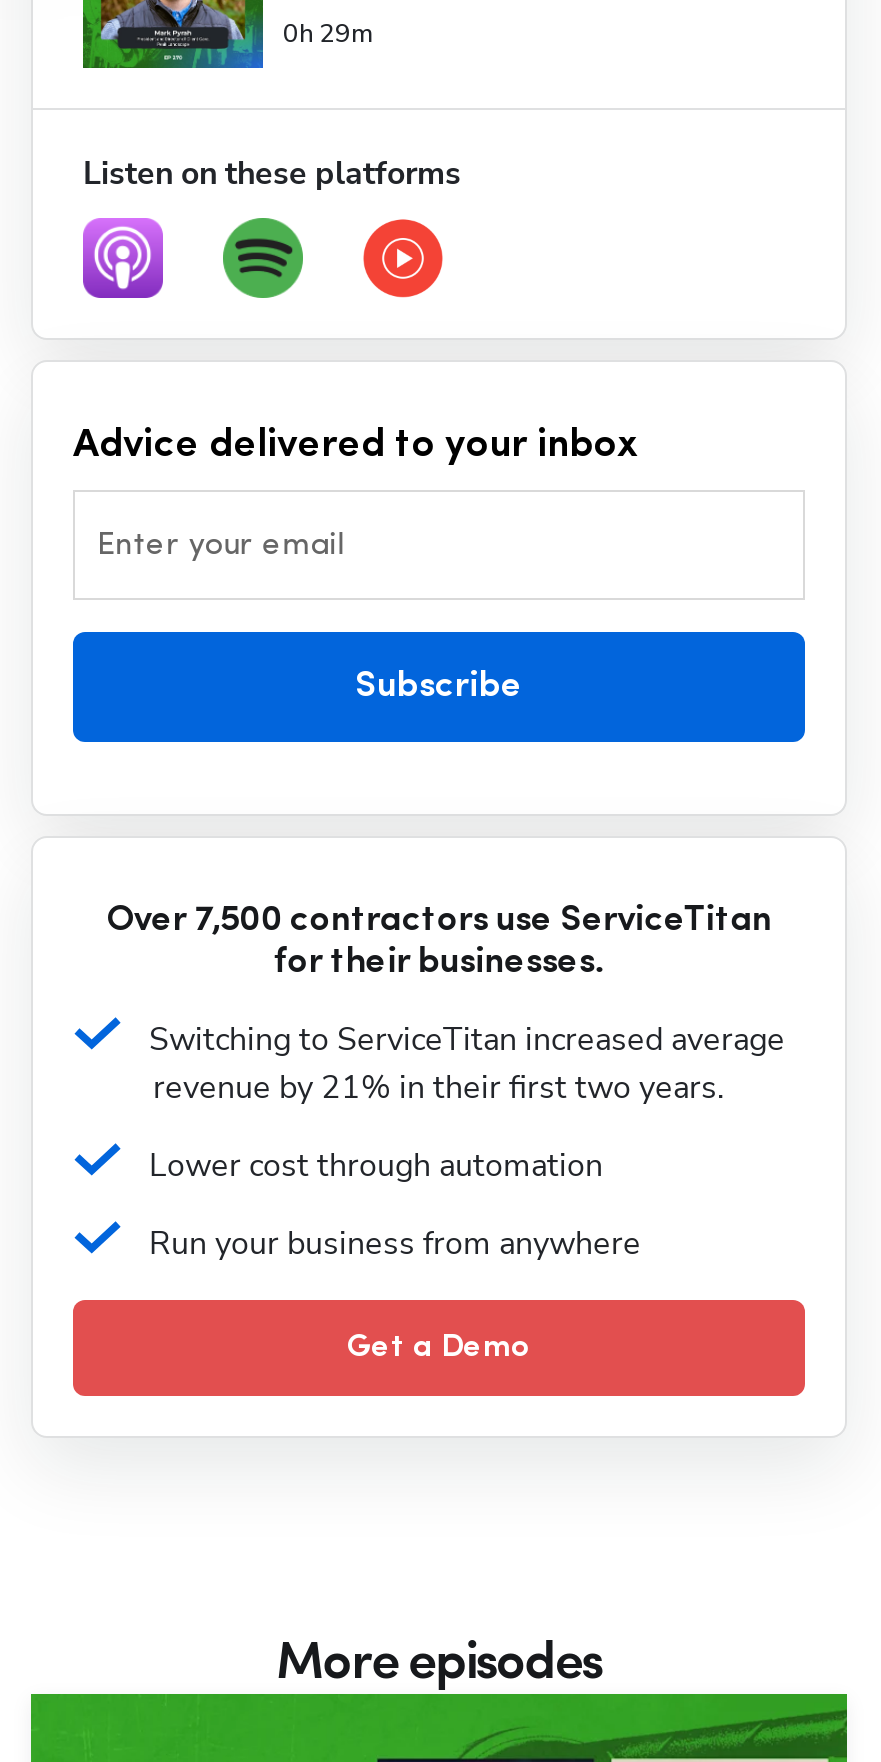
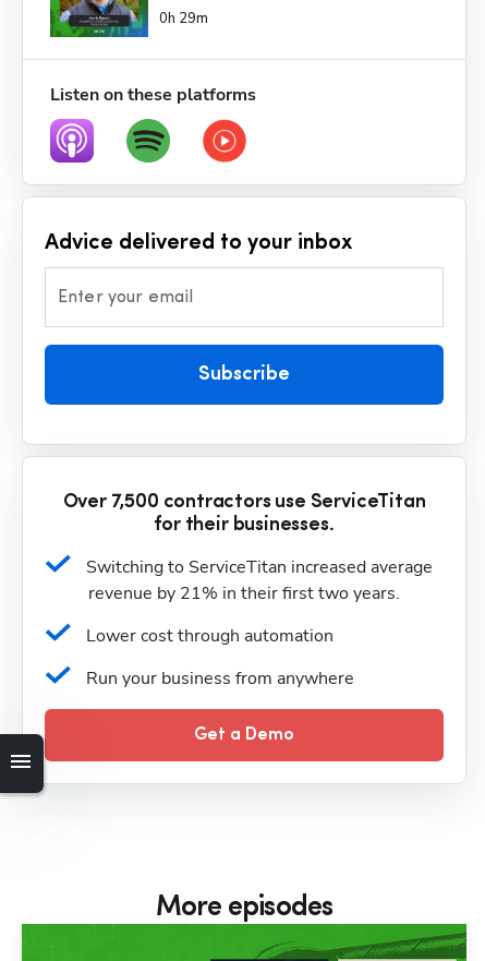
none -> [3,733,46,796] [image]

